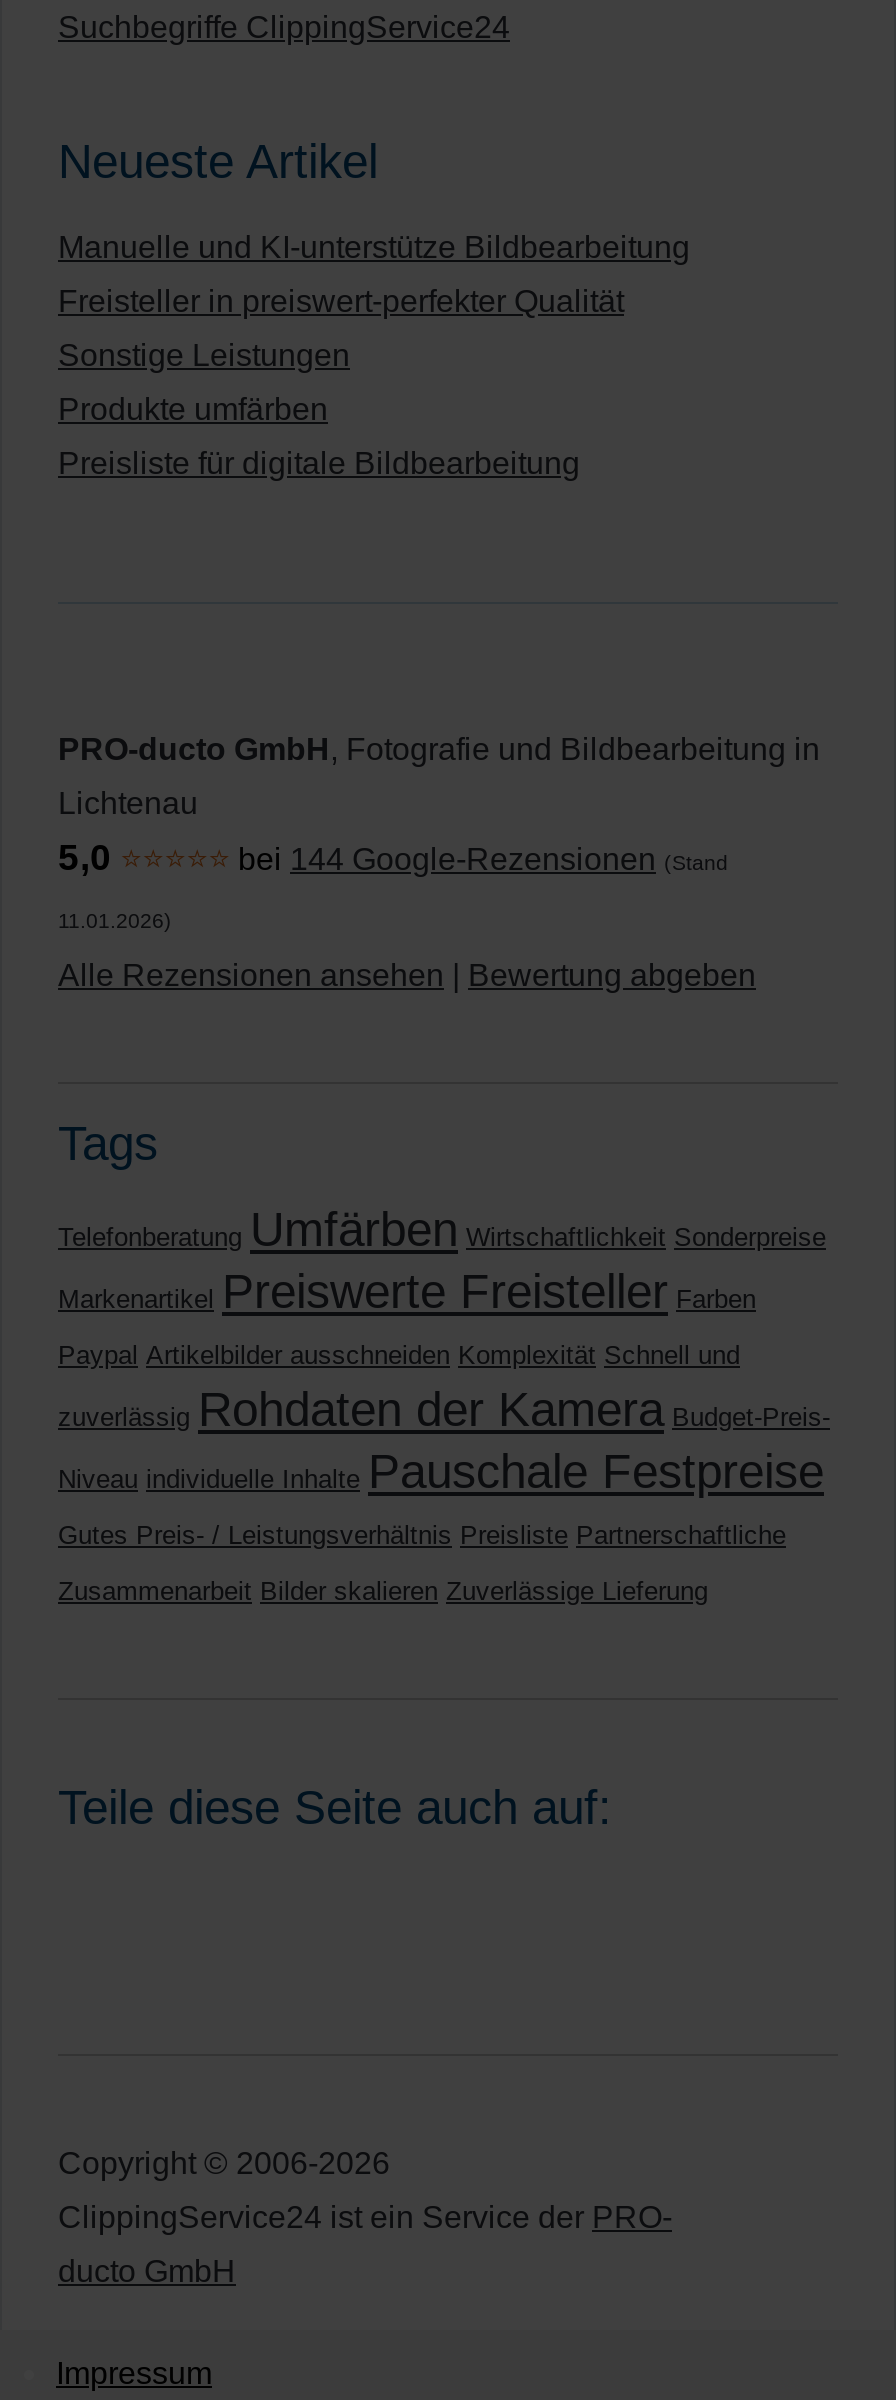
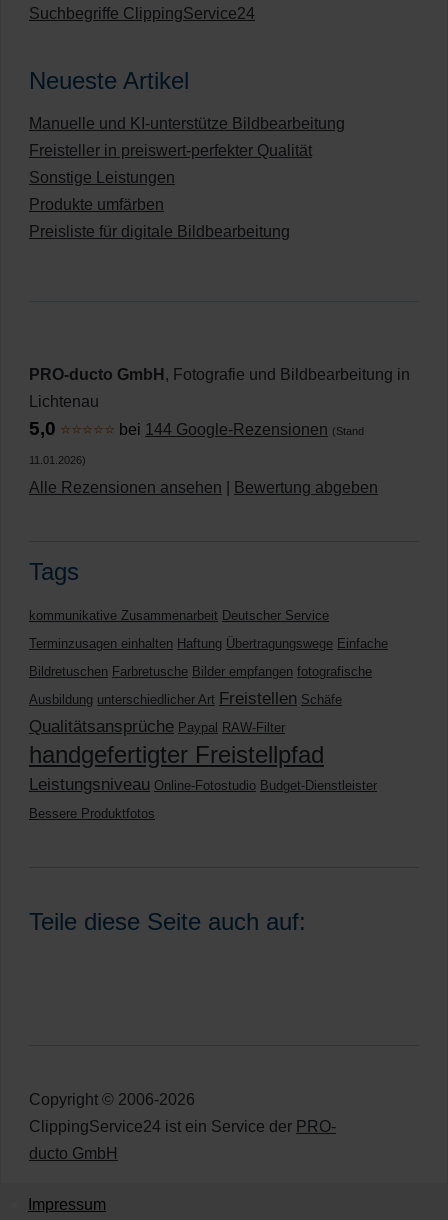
[58,1202,830,1606] Telefonberatung Umfärben Wirtschaftlichkeit Sonderpreise | Markenartikel Preiswerte Freisteller Farben | Paypal Artikelbilder ausschneiden Komplexität Schnell und | zuverlässig Rohdaten der Kamera Budget-Preis- | Niveau individuelle Inhalte Pauschale Festpreise | Gutes Preis- / Leistungsverhältnis Preisliste Partnerschaftliche | Zusammenarbeit Bilder skalieren Zuverlässige Lieferung -> [29,608,388,821] kommunikative Zusammenarbeit Deutscher Service | Terminzusagen einhalten Haftung Übertragungswege Einfache | Bildretuschen Farbretusche Bilder empfangen fotografische | Ausbildung unterschiedlicher Art Freistellen Schäfe | Qualitätsansprüche Paypal RAW-Filter | handgefertigter Freistellpfad | Leistungsniveau Online-Fotostudio Budget-Dienstleister | Bessere Produktfotos

